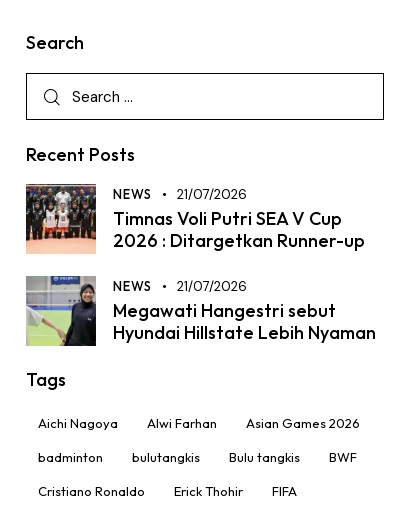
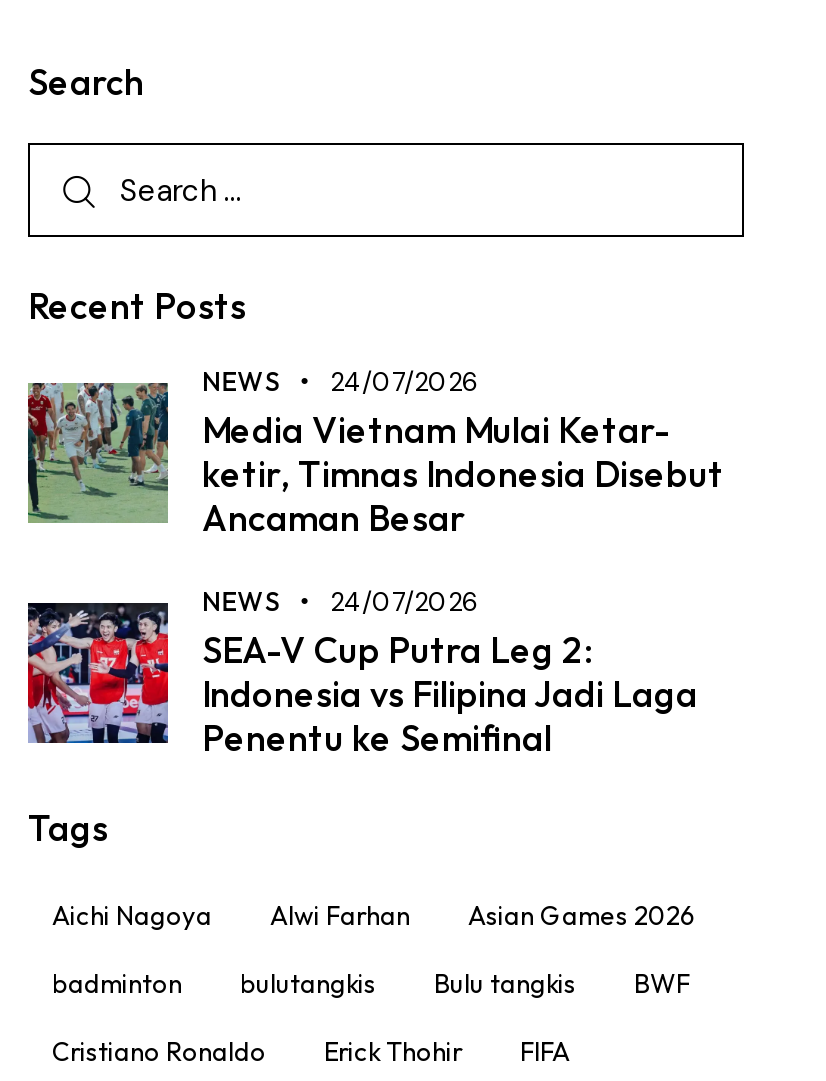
[25,183,365,254] [image] | 21/07/2026 | Timnas Voli Putri SEA V Cup | 2026 : Ditargetkan Runner-up -> [26,365,724,541] [image] | 24/07/2026 | Media Vietnam Mulai Ketar- | ketir, Timnas Indonesia Disebut | Ancaman Besar
[25,275,376,347] [image] | 21/07/2026 | Megawati Hangestri sebut | Hyundai Hillstate Lebih Nyaman -> [26,581,698,762] [image] | 24/07/2026 | SEA-V Cup Putra Leg 2: | Indonesia vs Filipina Jadi Laga | Penentu ke Semifinal

